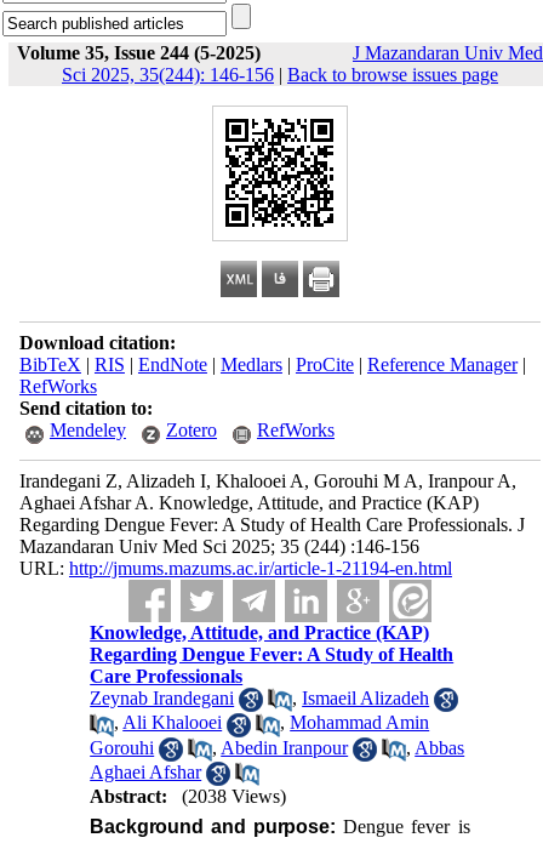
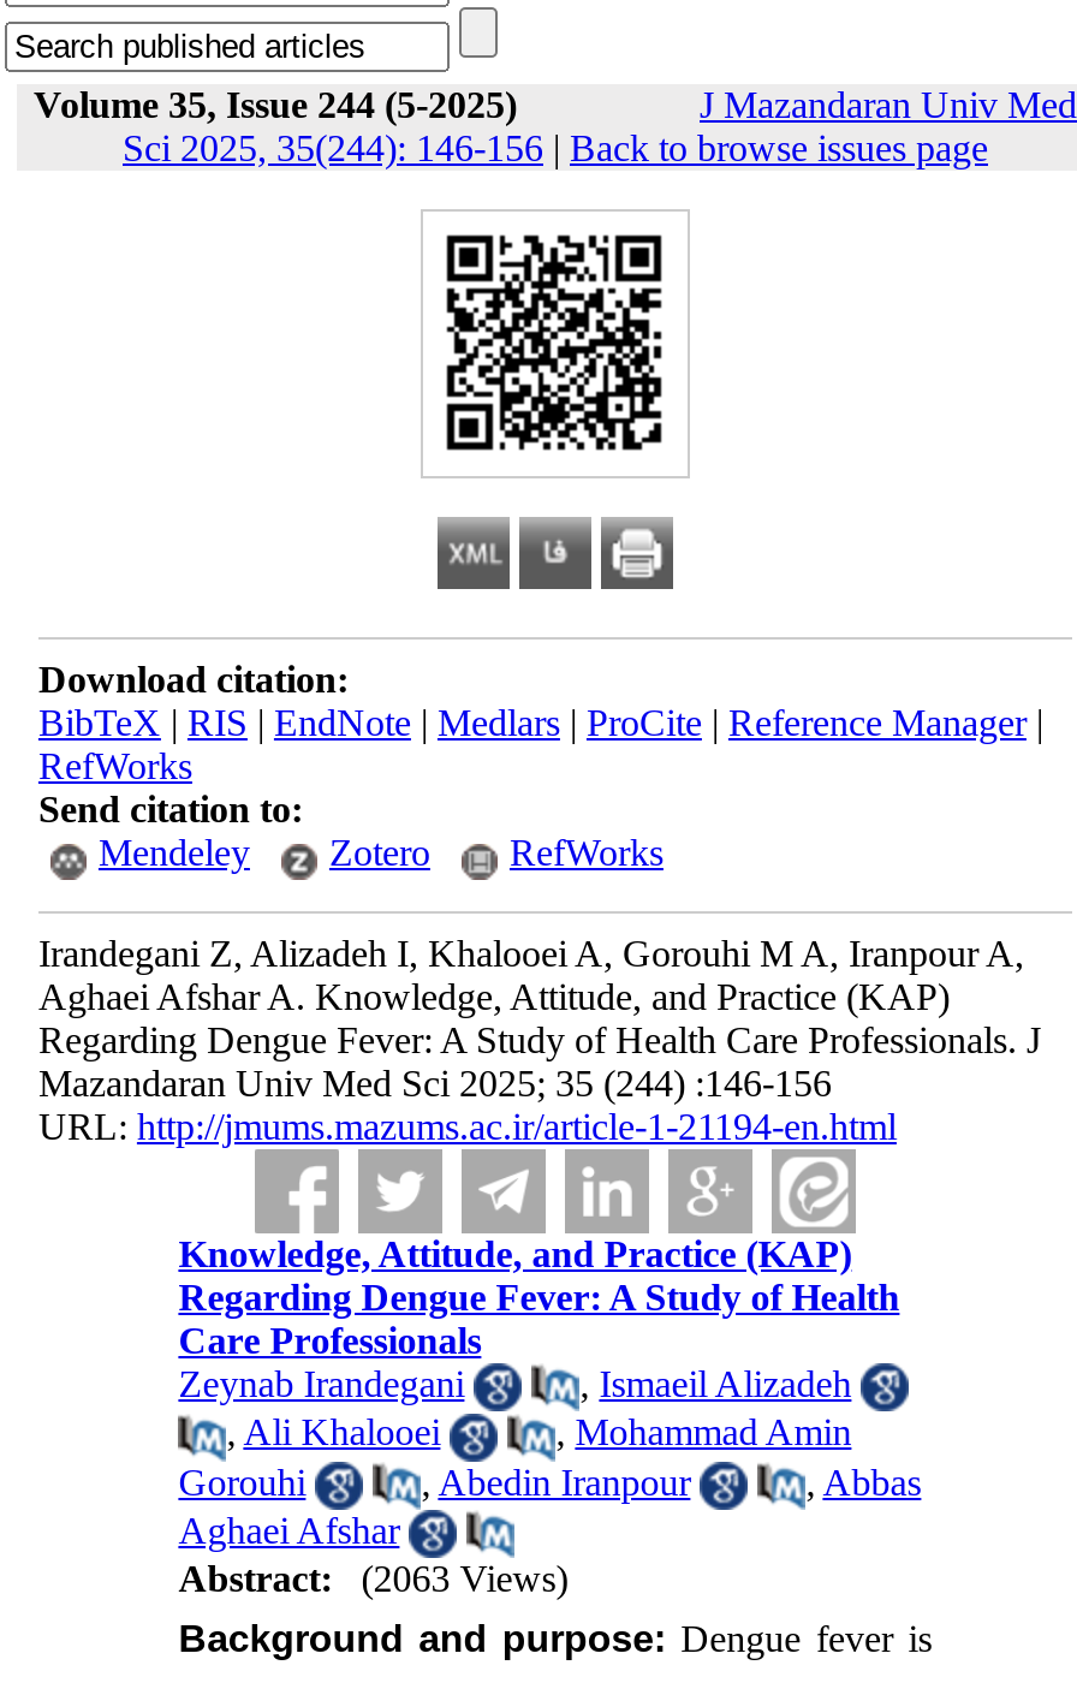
[90,786,286,807] Abstract: (2038 Views) -> [178,1559,568,1600] Abstract: (2063 Views)

